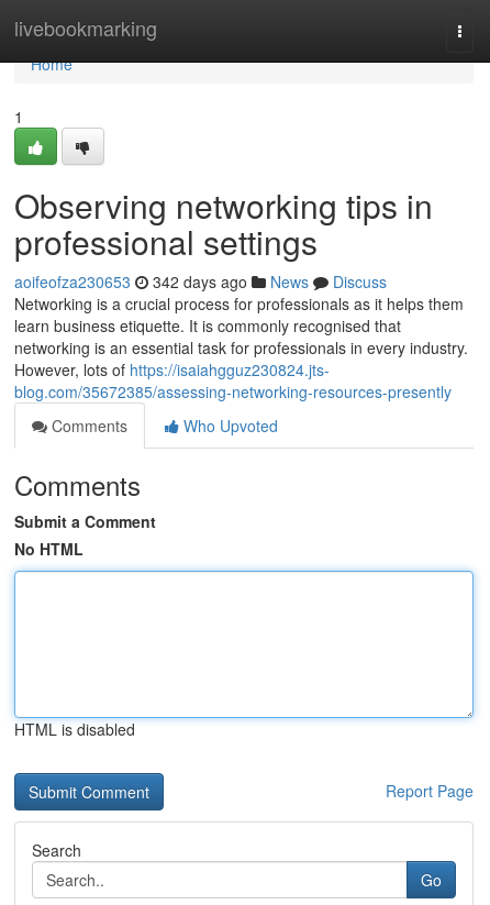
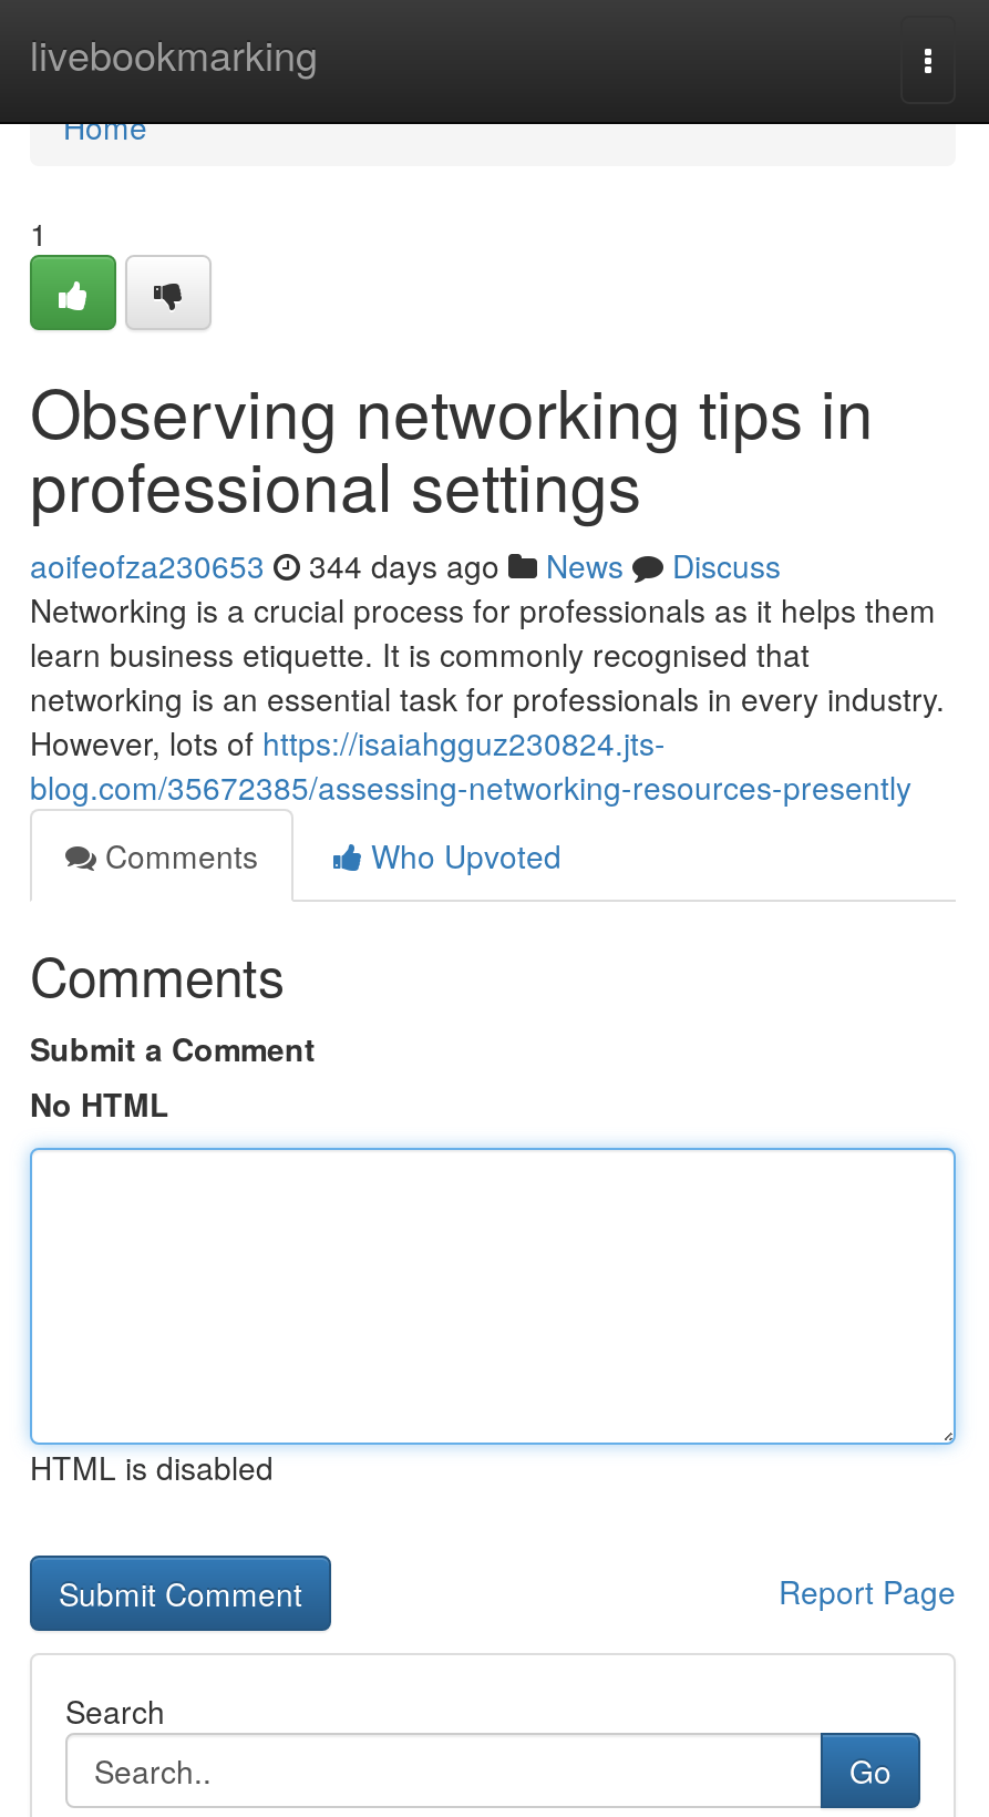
[14,271,387,293] aoifeofza230653 342 days ago News Discuss -> [30,543,781,587] aoifeofza230653 344 days ago News Discuss

